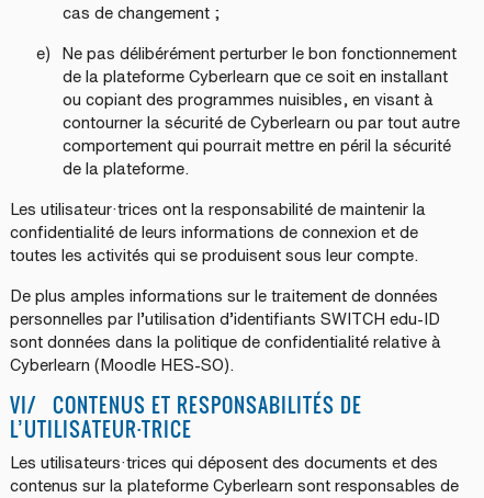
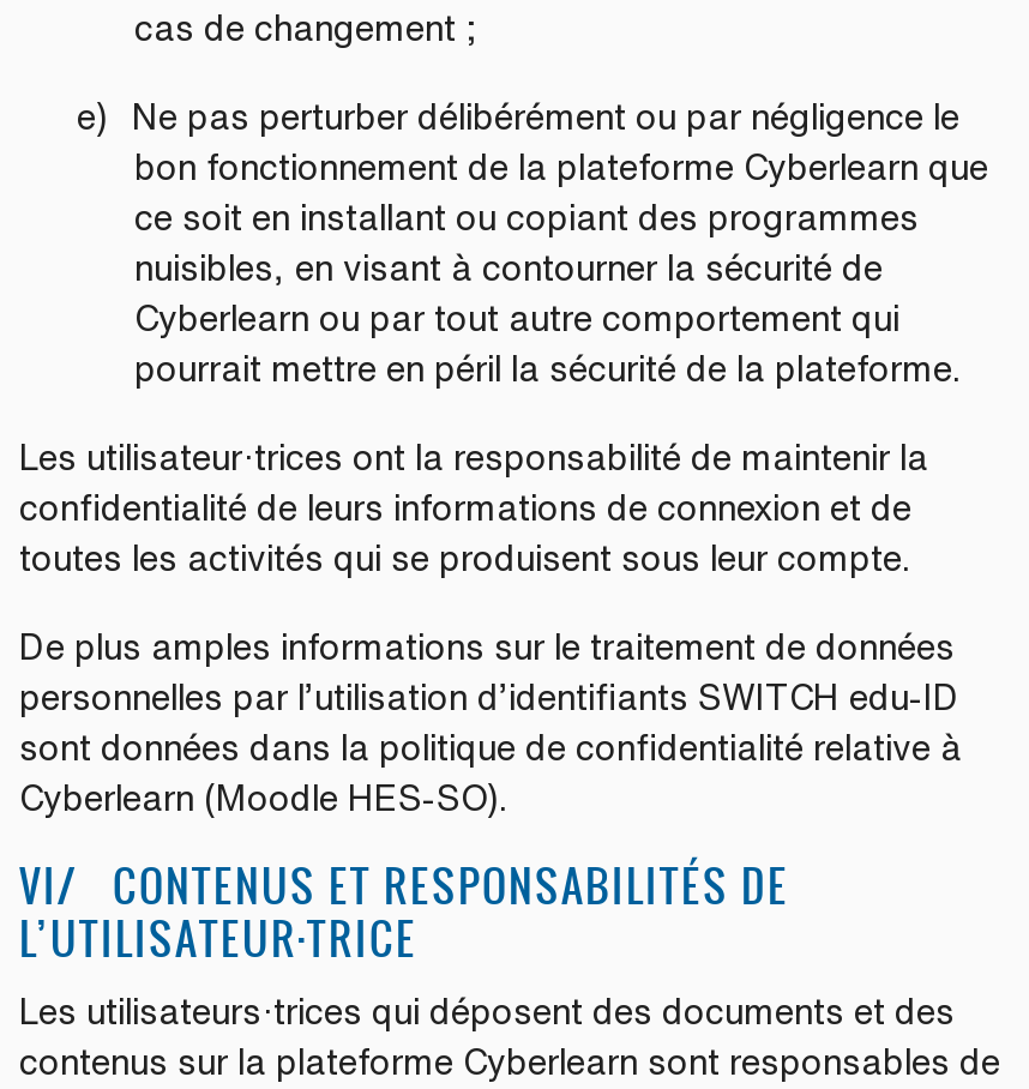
[61,45,460,177] Ne pas délibérément perturber le bon fonctionnement | de la plateforme Cyberlearn que ce soit en installant | ou copiant des programmes nuisibles, en visant à | contourner la sécurité de Cyberlearn ou par tout autre | comportement qui pourrait mettre en péril la sécurité | de la plateforme. -> [132,98,988,386] Ne pas perturber délibérément ou par négligence le | bon fonctionnement de la plateforme Cyberlearn que | ce soit en installant ou copiant des programmes | nuisibles, en visant à contourner la sécurité de | Cyberlearn ou par tout autre comportement qui | pourrait mettre en péril la sécurité de la plateforme.

